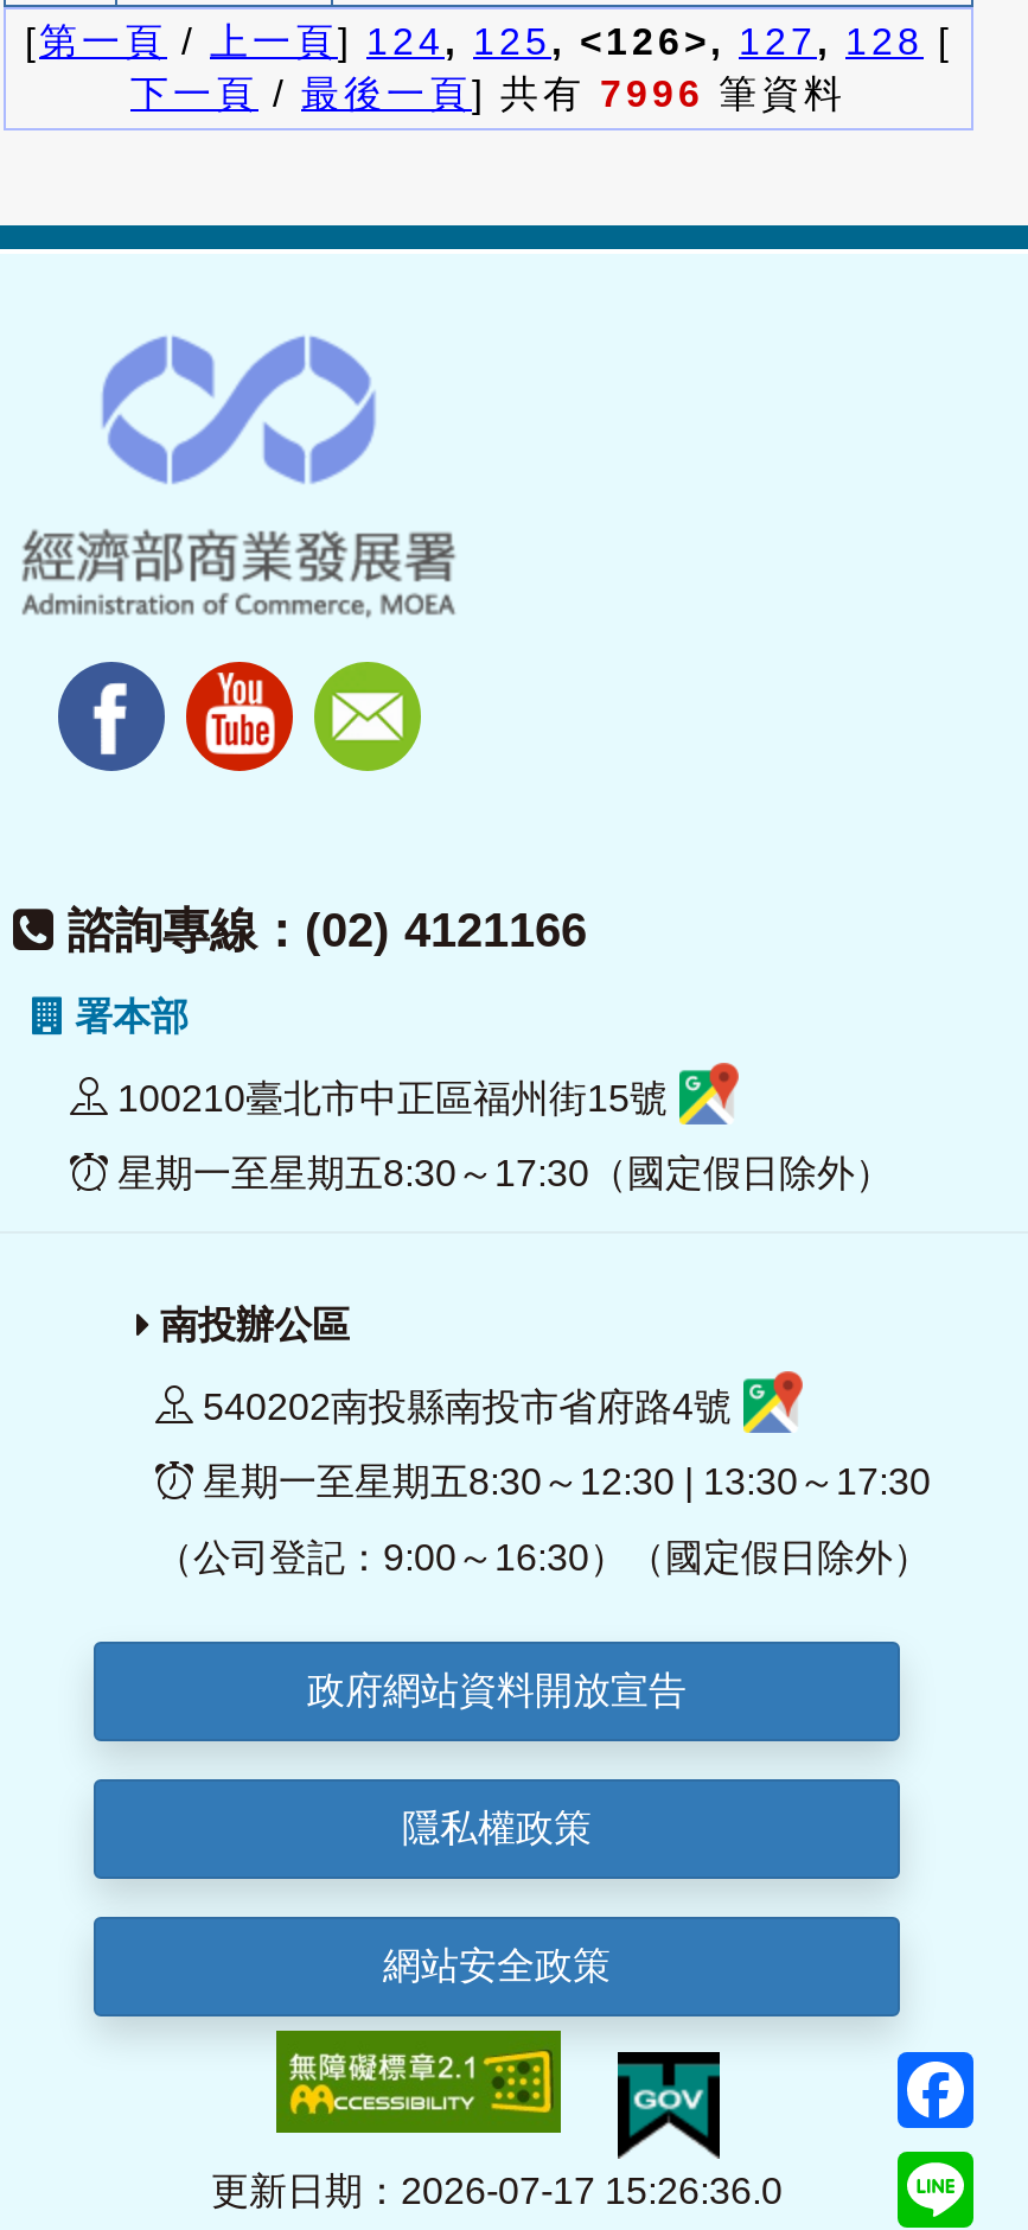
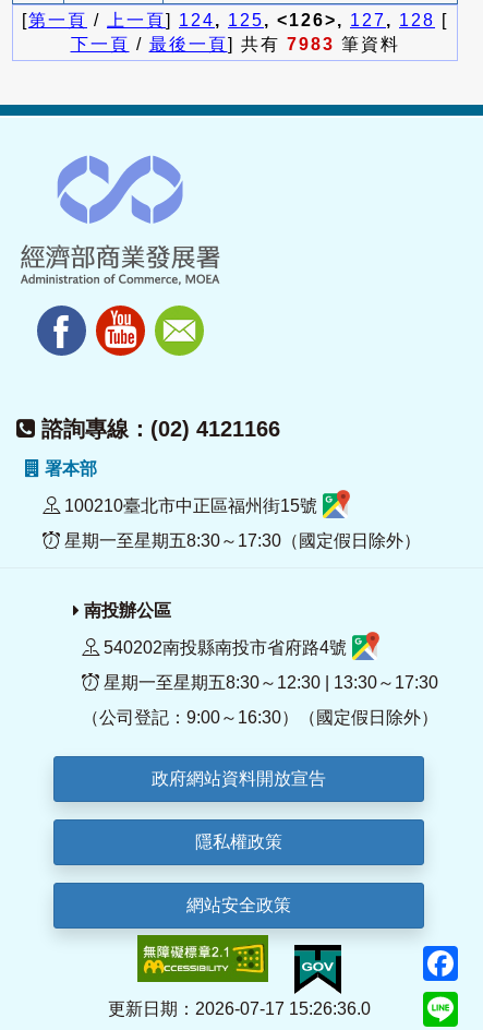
[130,73,847,114] 下一頁/最後一頁] 共有7996筆資料 -> [70,35,400,53] 下一頁/最後一頁] 共有7983筆資料

